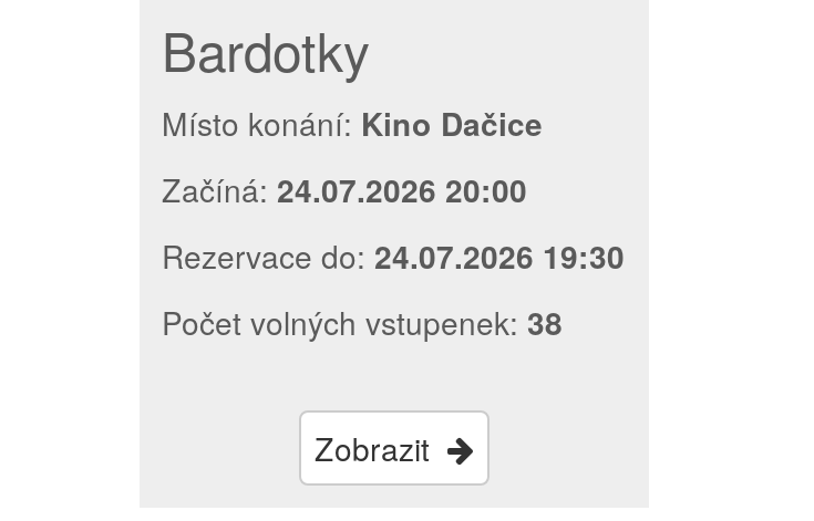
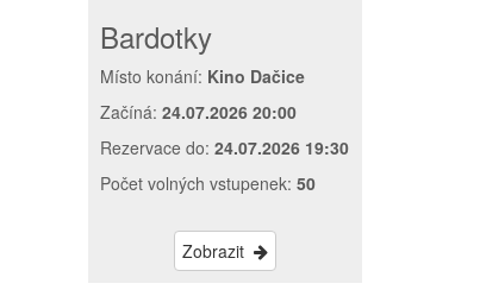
[162,300,563,344] Počet volných vstupenek: 38 -> [100,171,316,195] Počet volných vstupenek: 50

